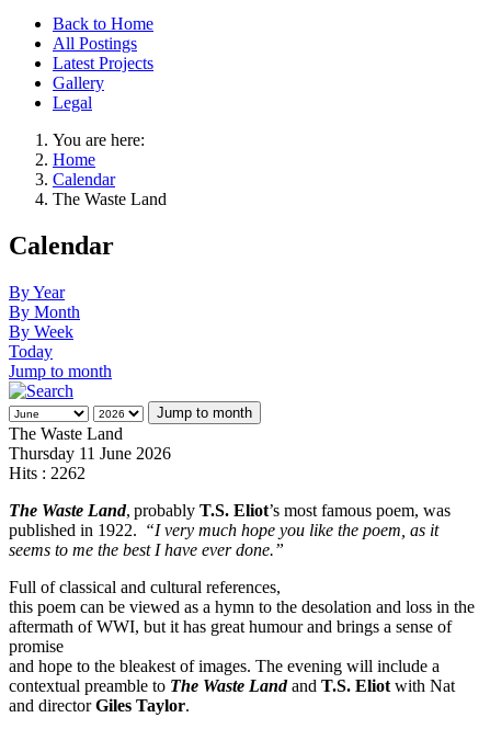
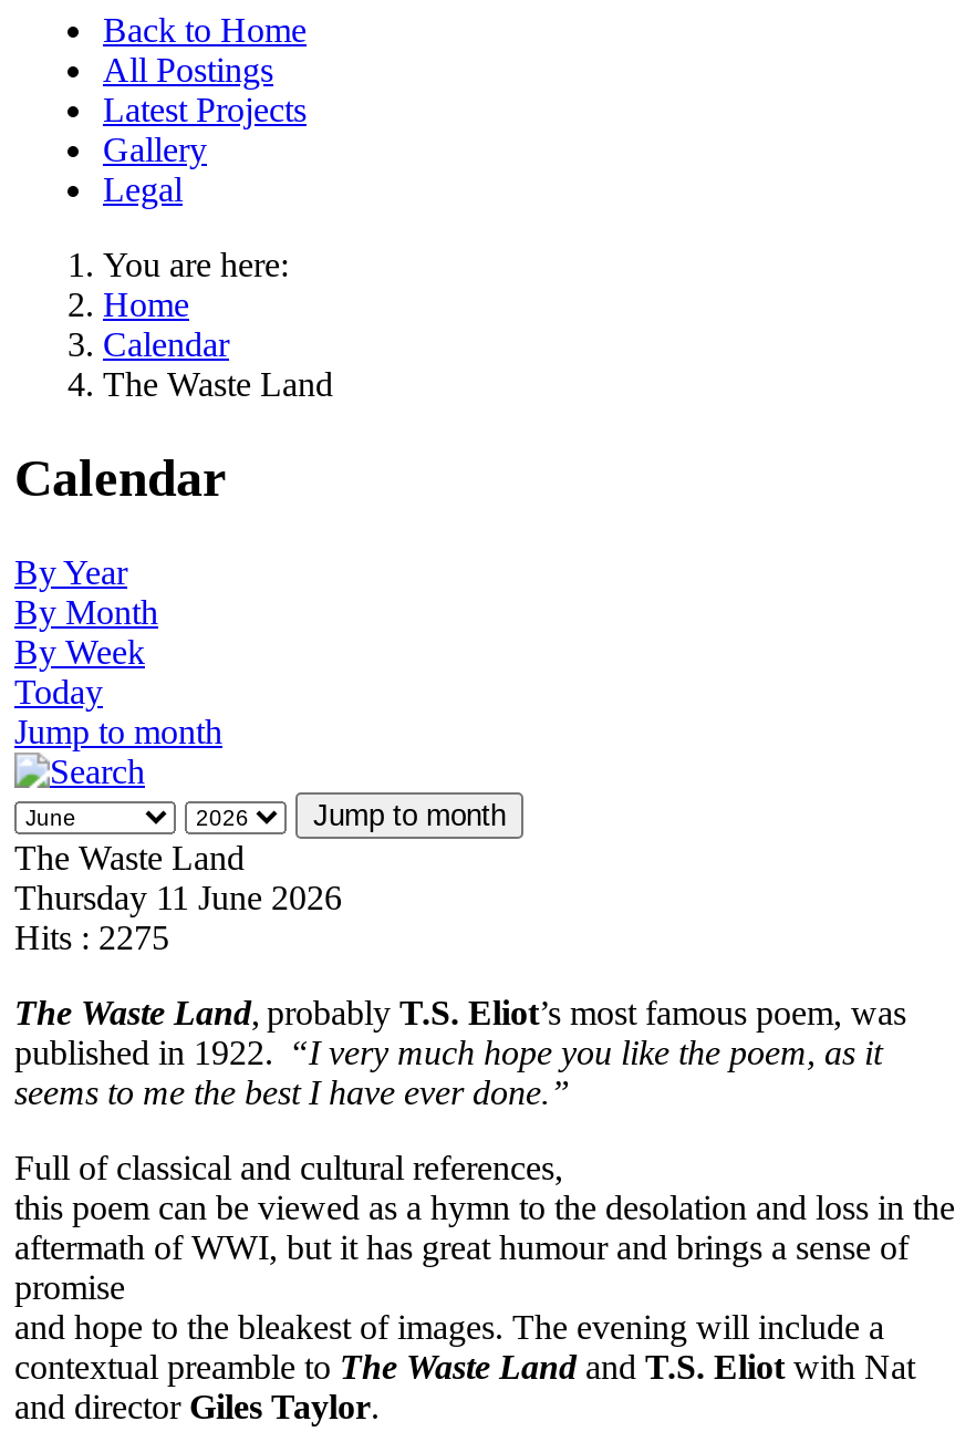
[9,463,86,482] Hits: 2262 -> [14,918,169,956] Hits: 2275

